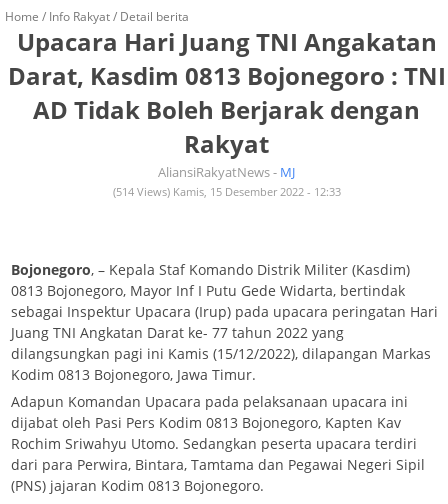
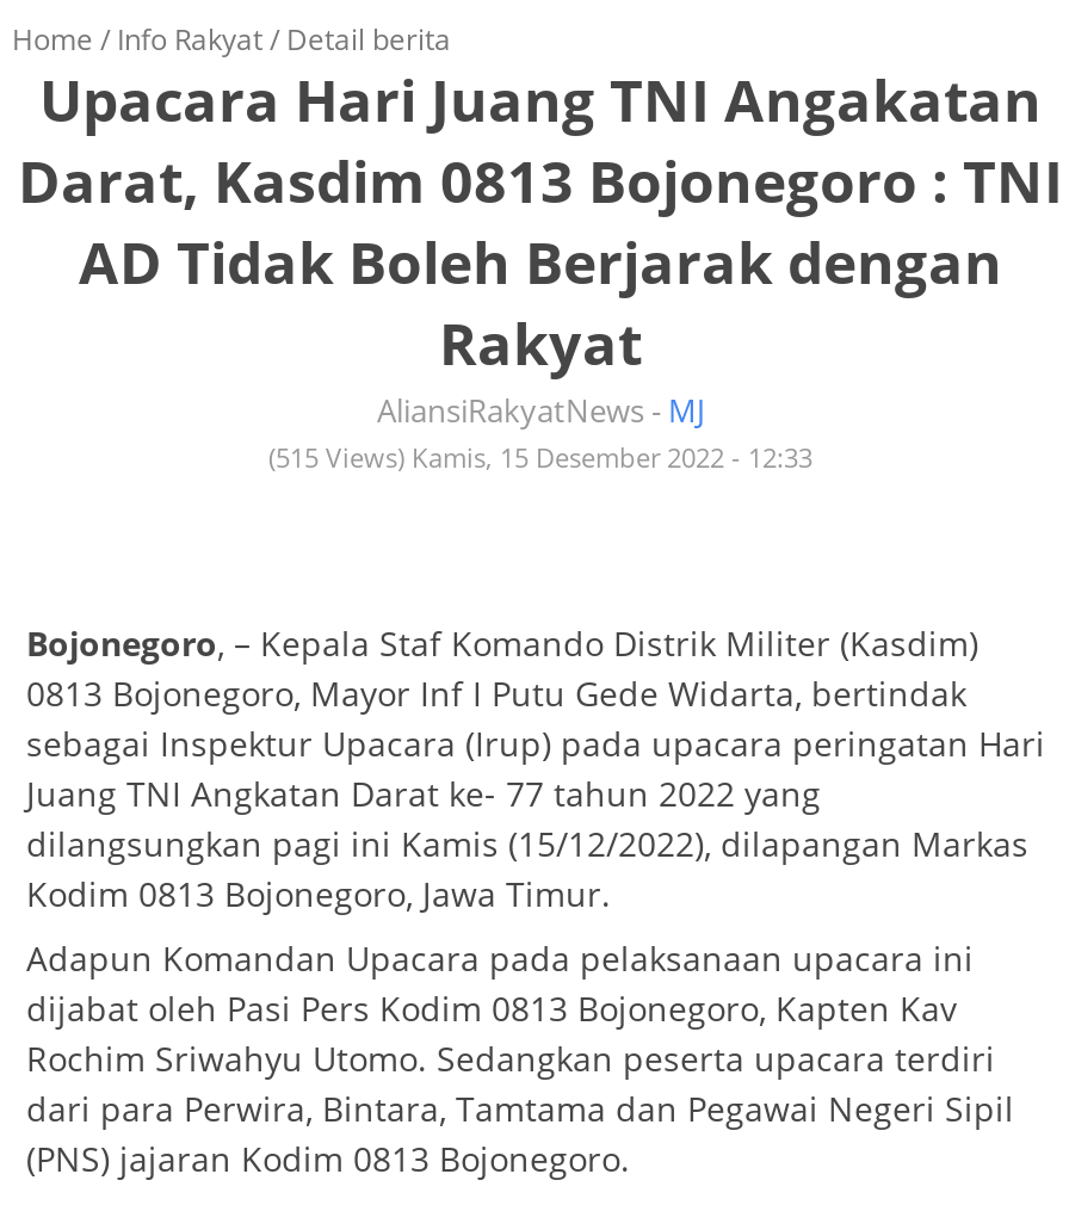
[112,184,340,199] (514 Views) Kamis, 15 Desember 2022 - 12:33 -> [268,439,812,475] (515 Views) Kamis, 15 Desember 2022 - 12:33

